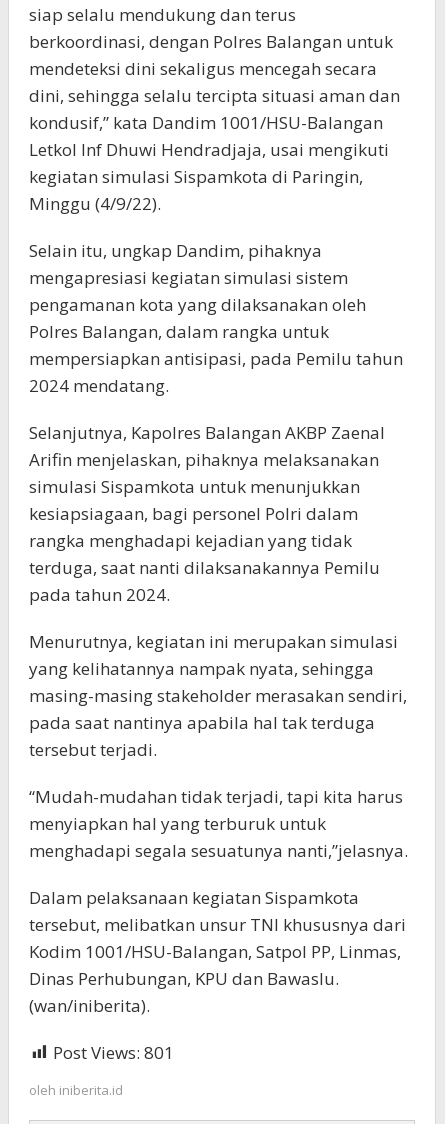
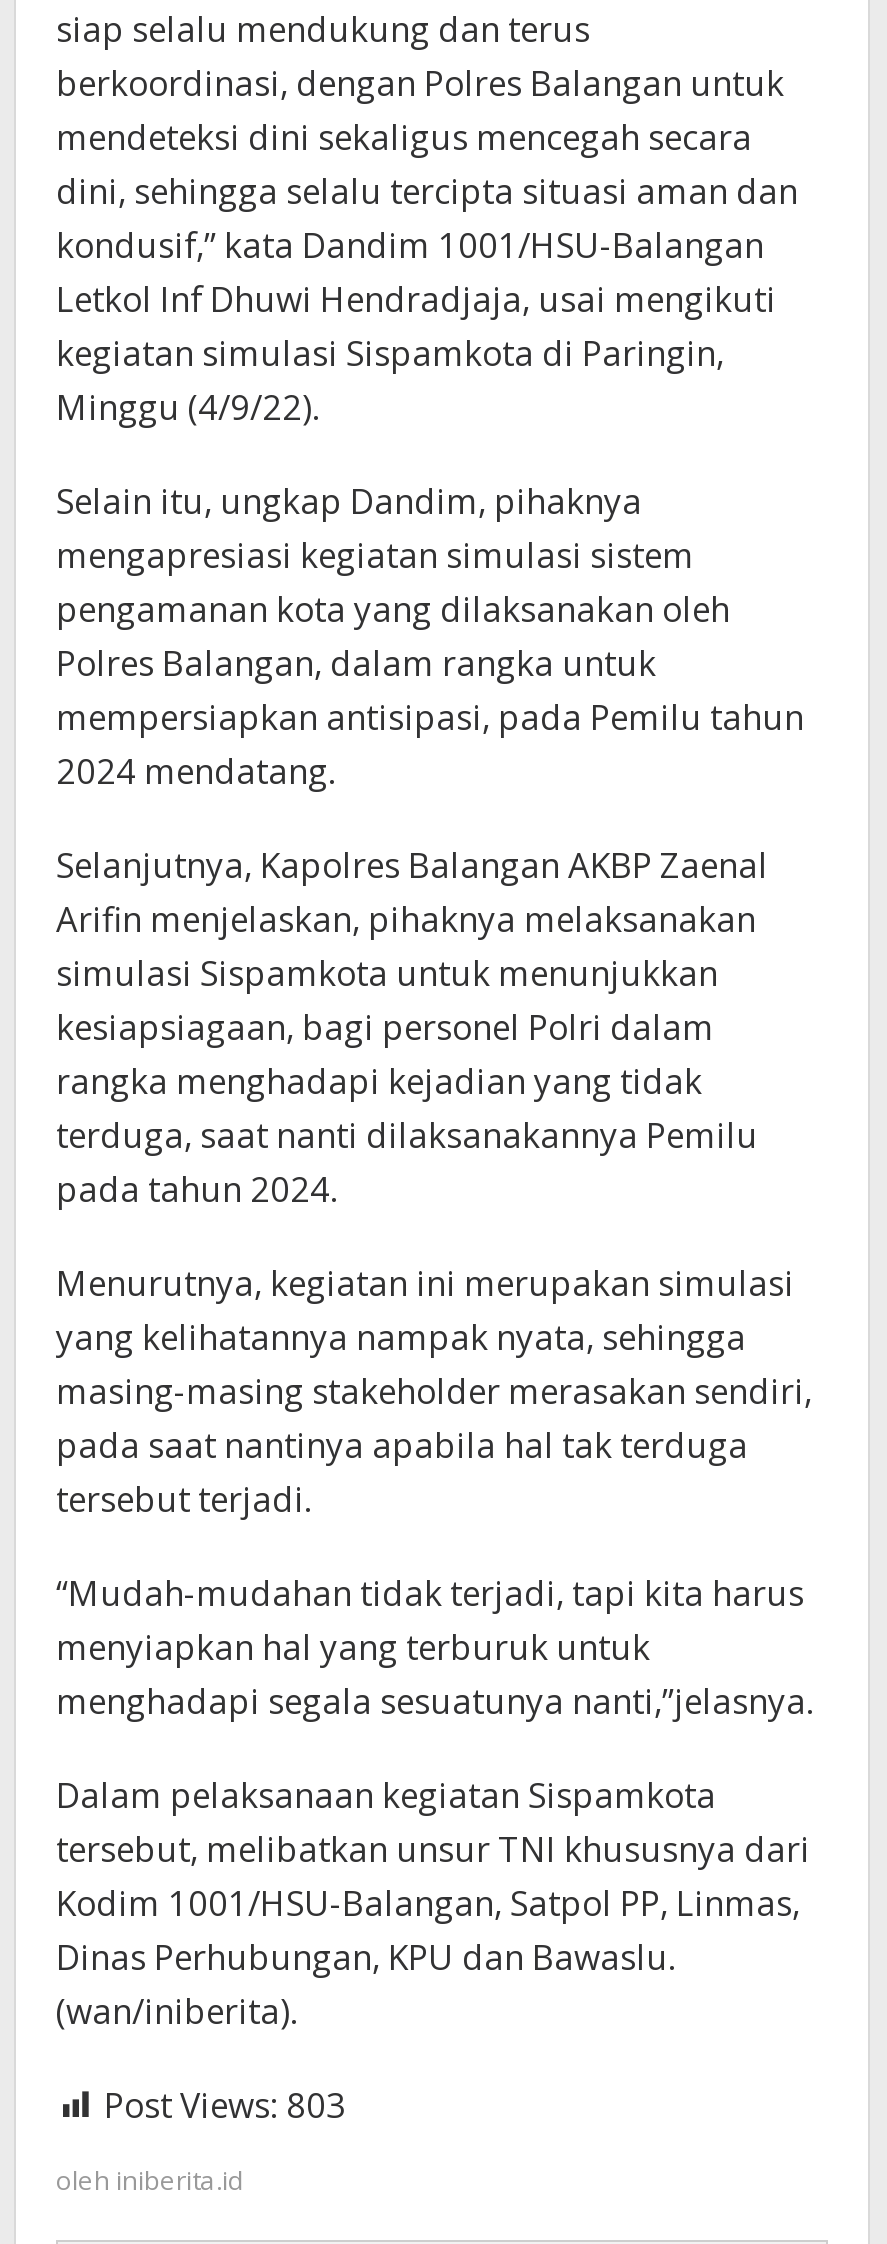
[53,1041,174,1064] Post Views: 801 -> [104,2081,346,2127] Post Views: 803

